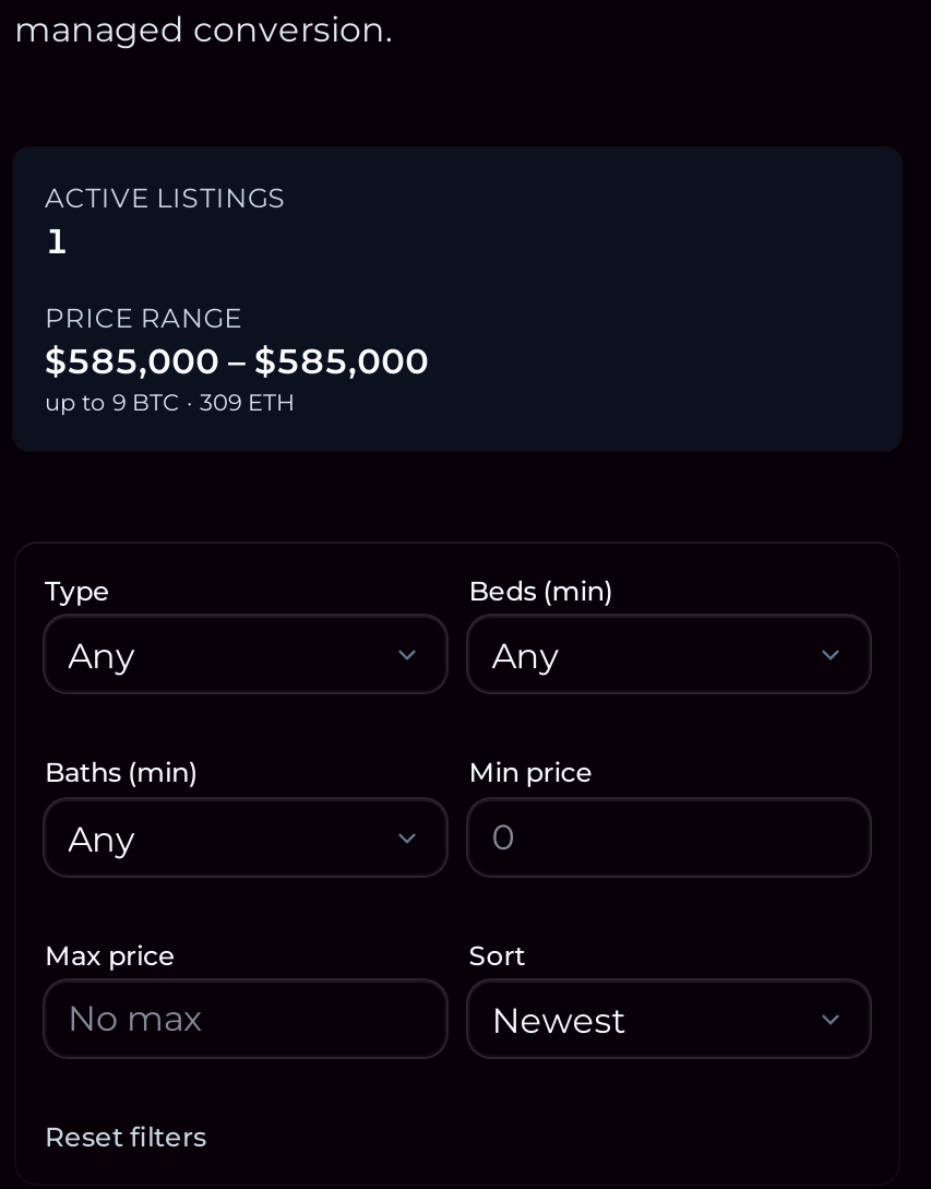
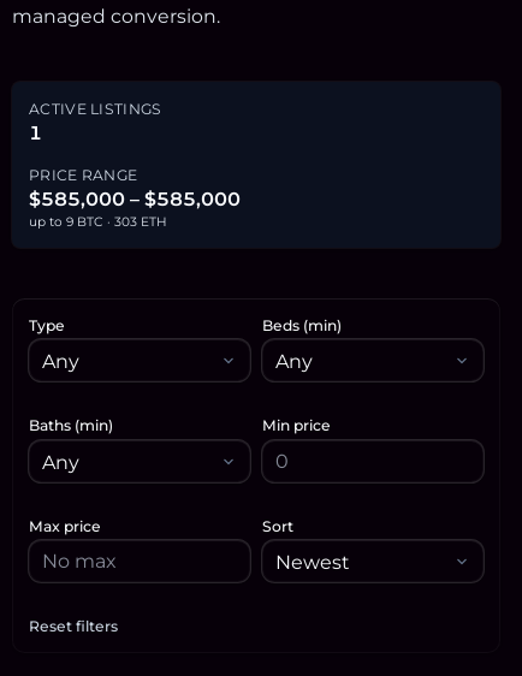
[45,388,296,416] up to 9 BTC · 309 ETH -> [29,214,167,229] up to 9 BTC · 303 ETH

